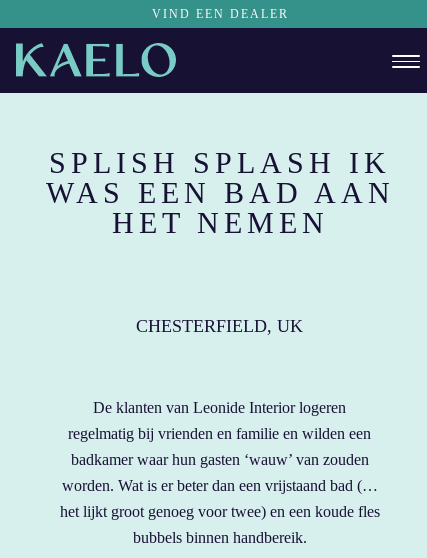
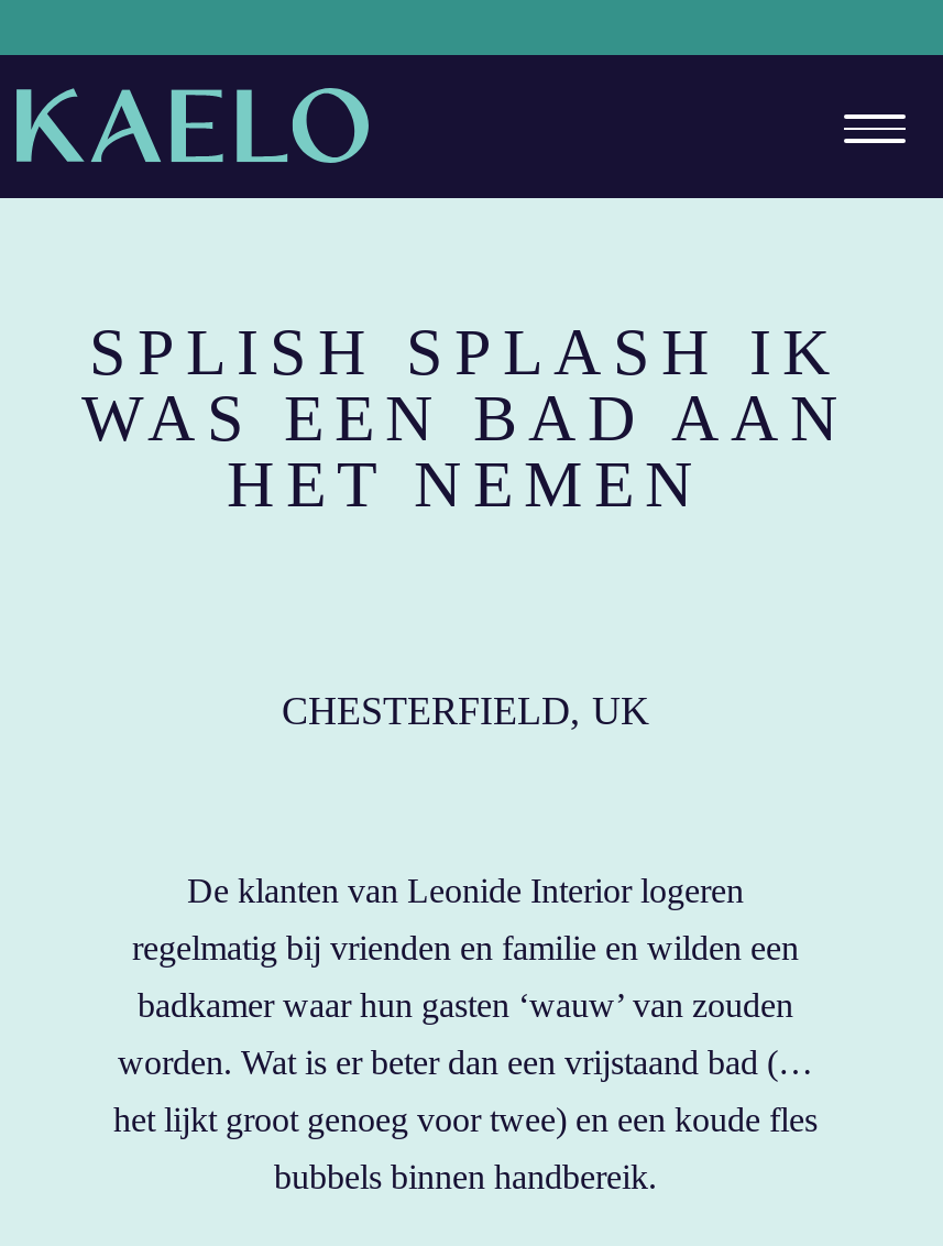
[151,7,288,21] VIND EEN DEALER -> none

